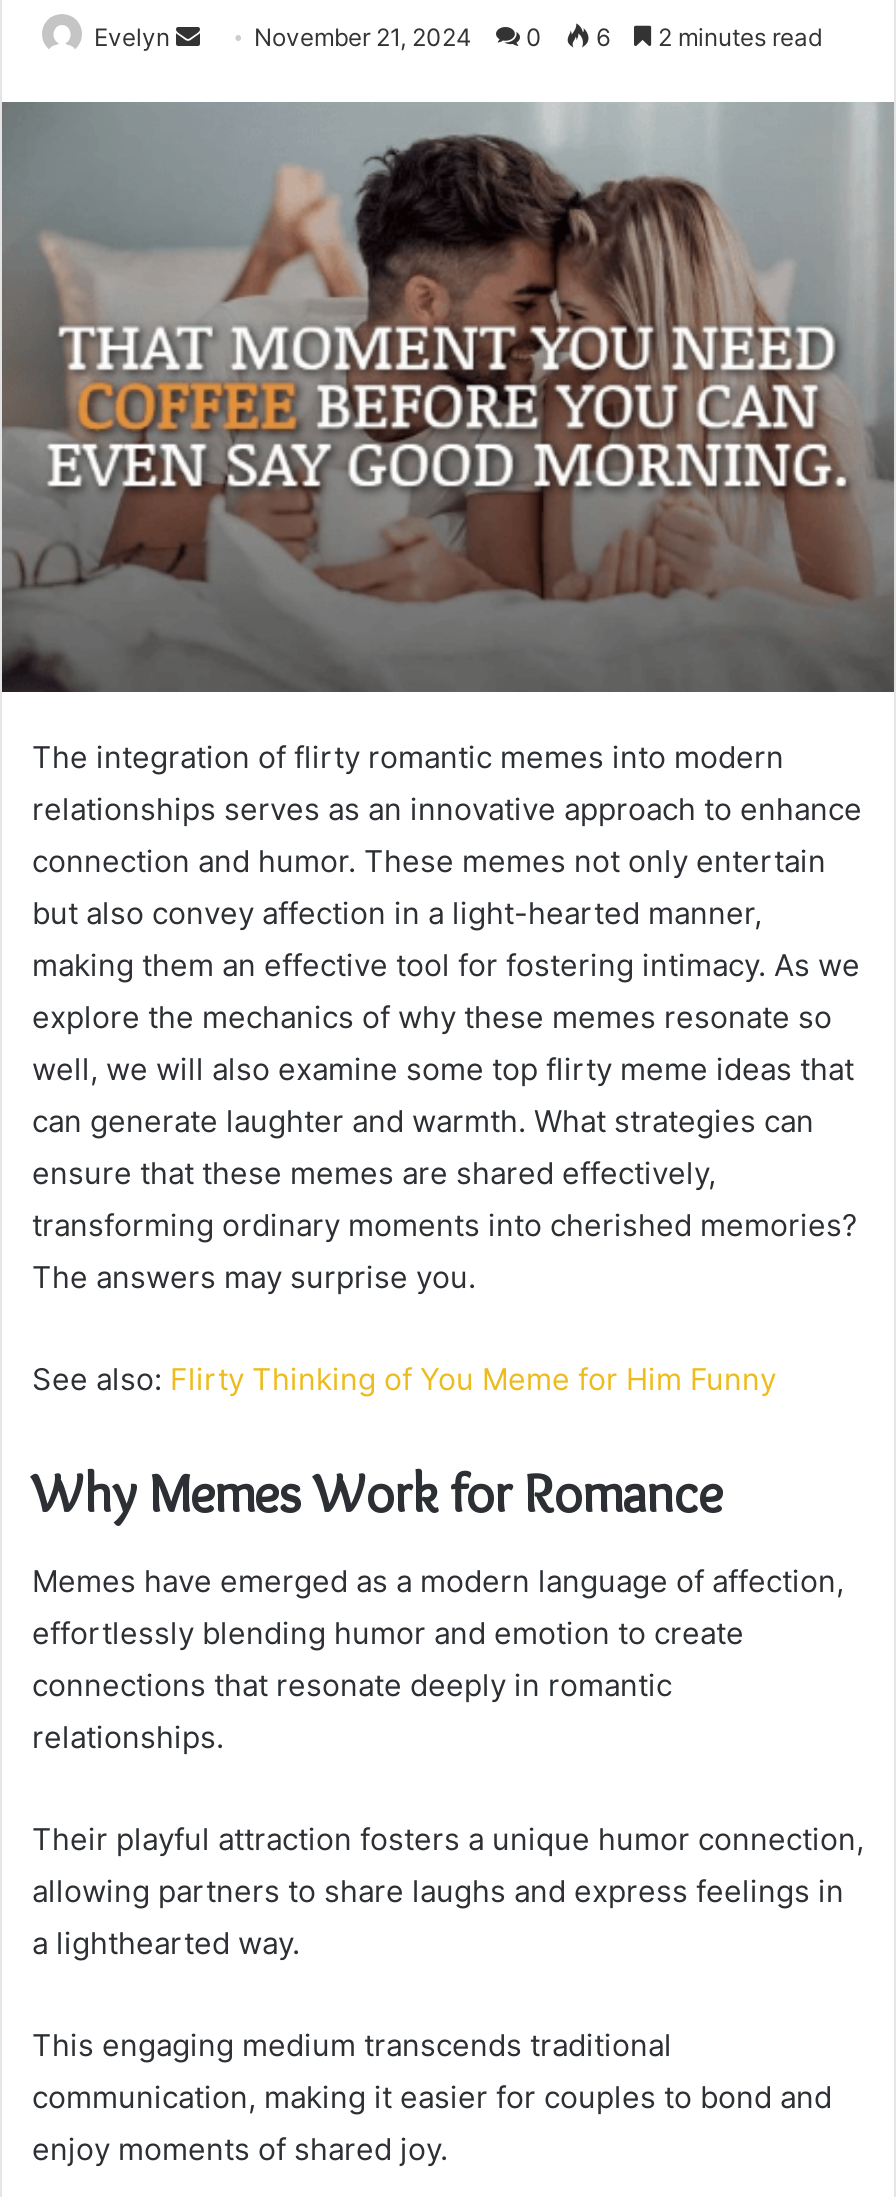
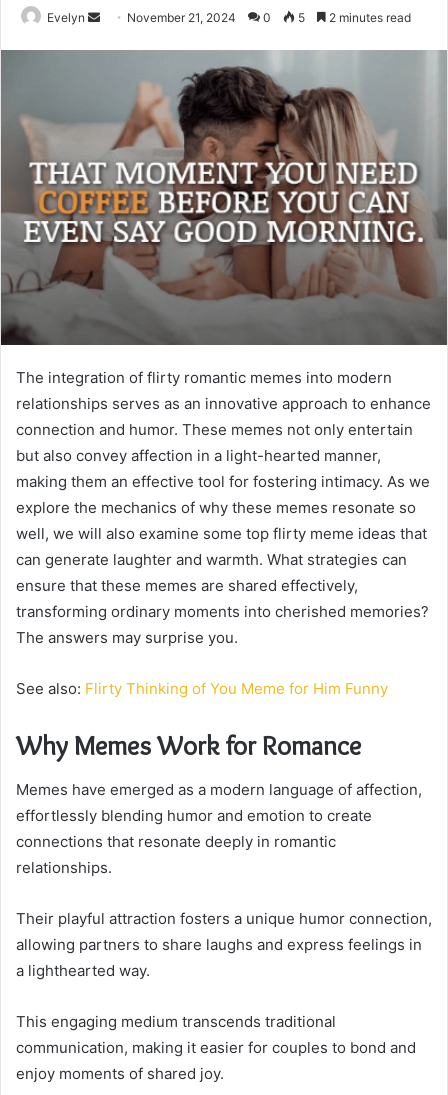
[590,22,610,52] 6 -> [295,10,305,25] 5

